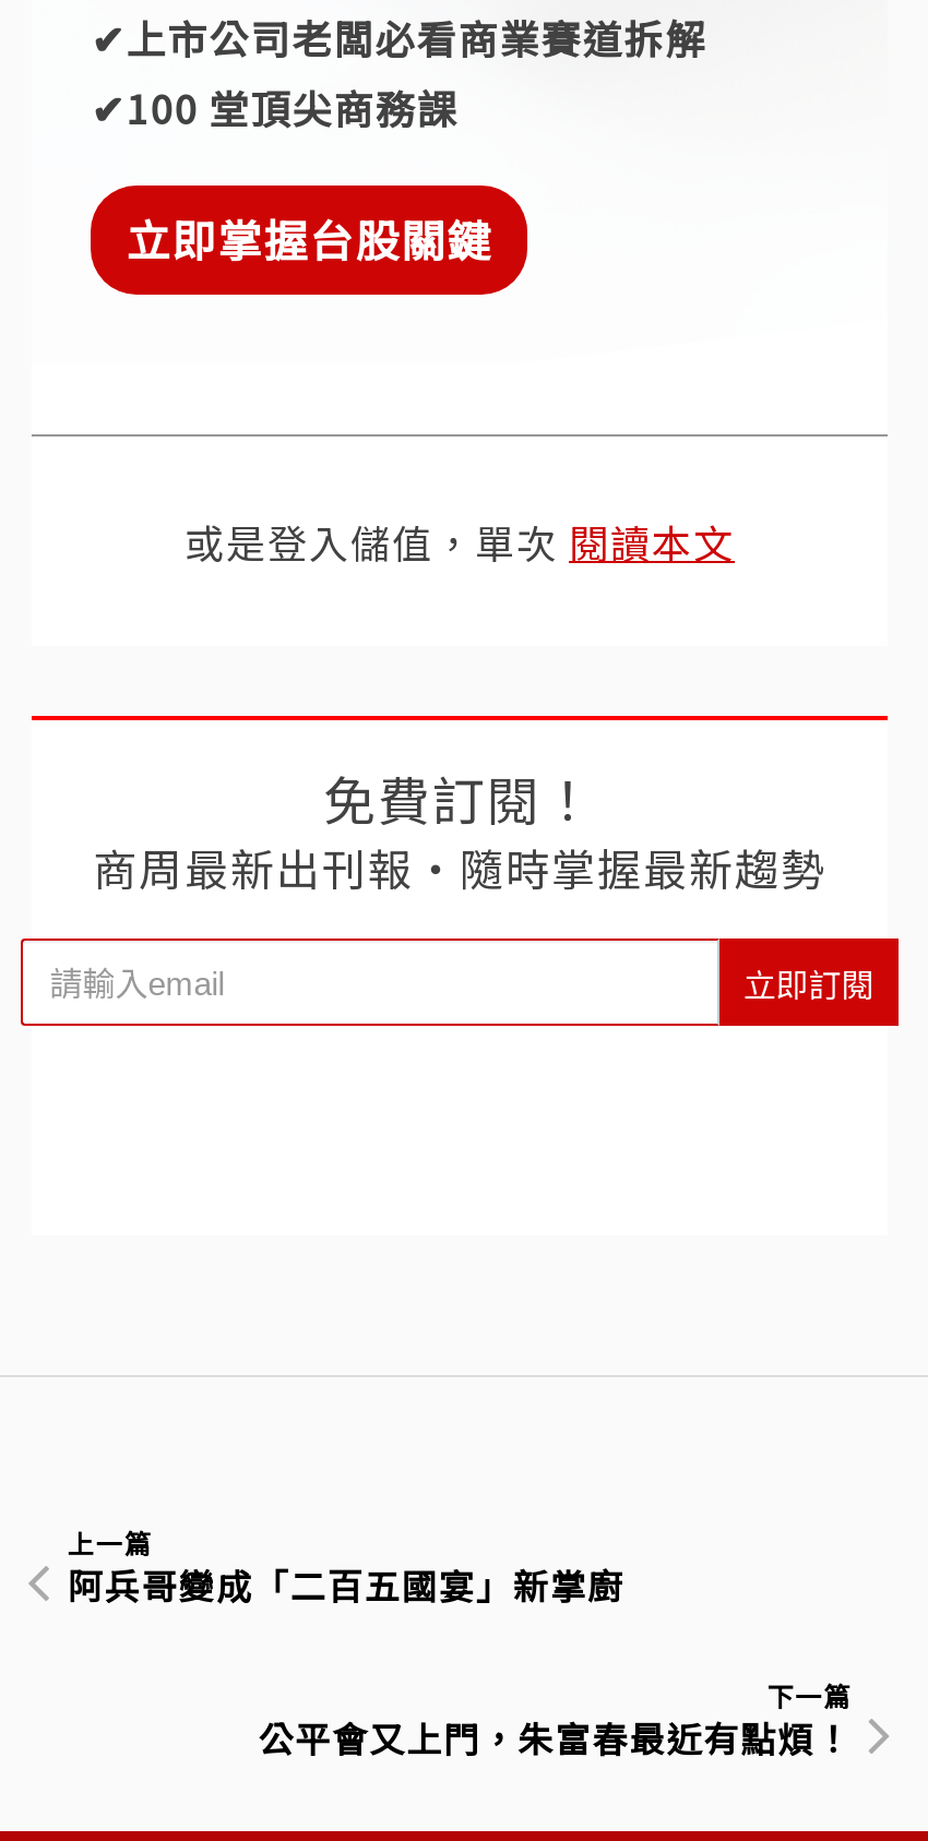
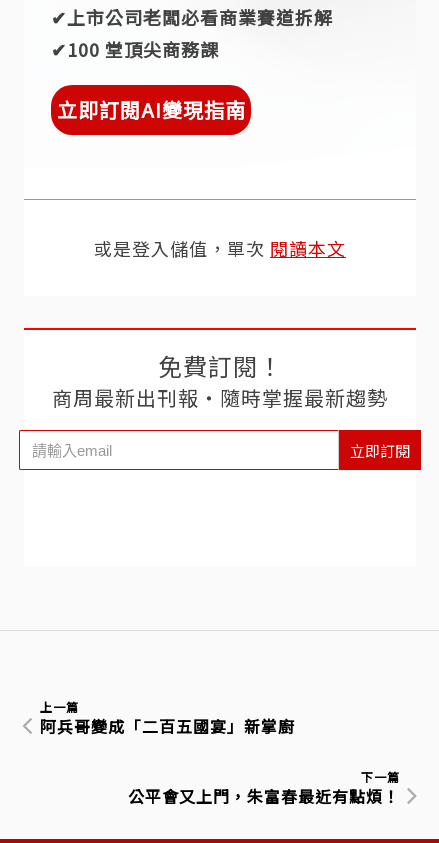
[126,208,493,271] 立即掌握台股關鍵 -> [57,95,246,124] 立即訂閱AI變現指南

